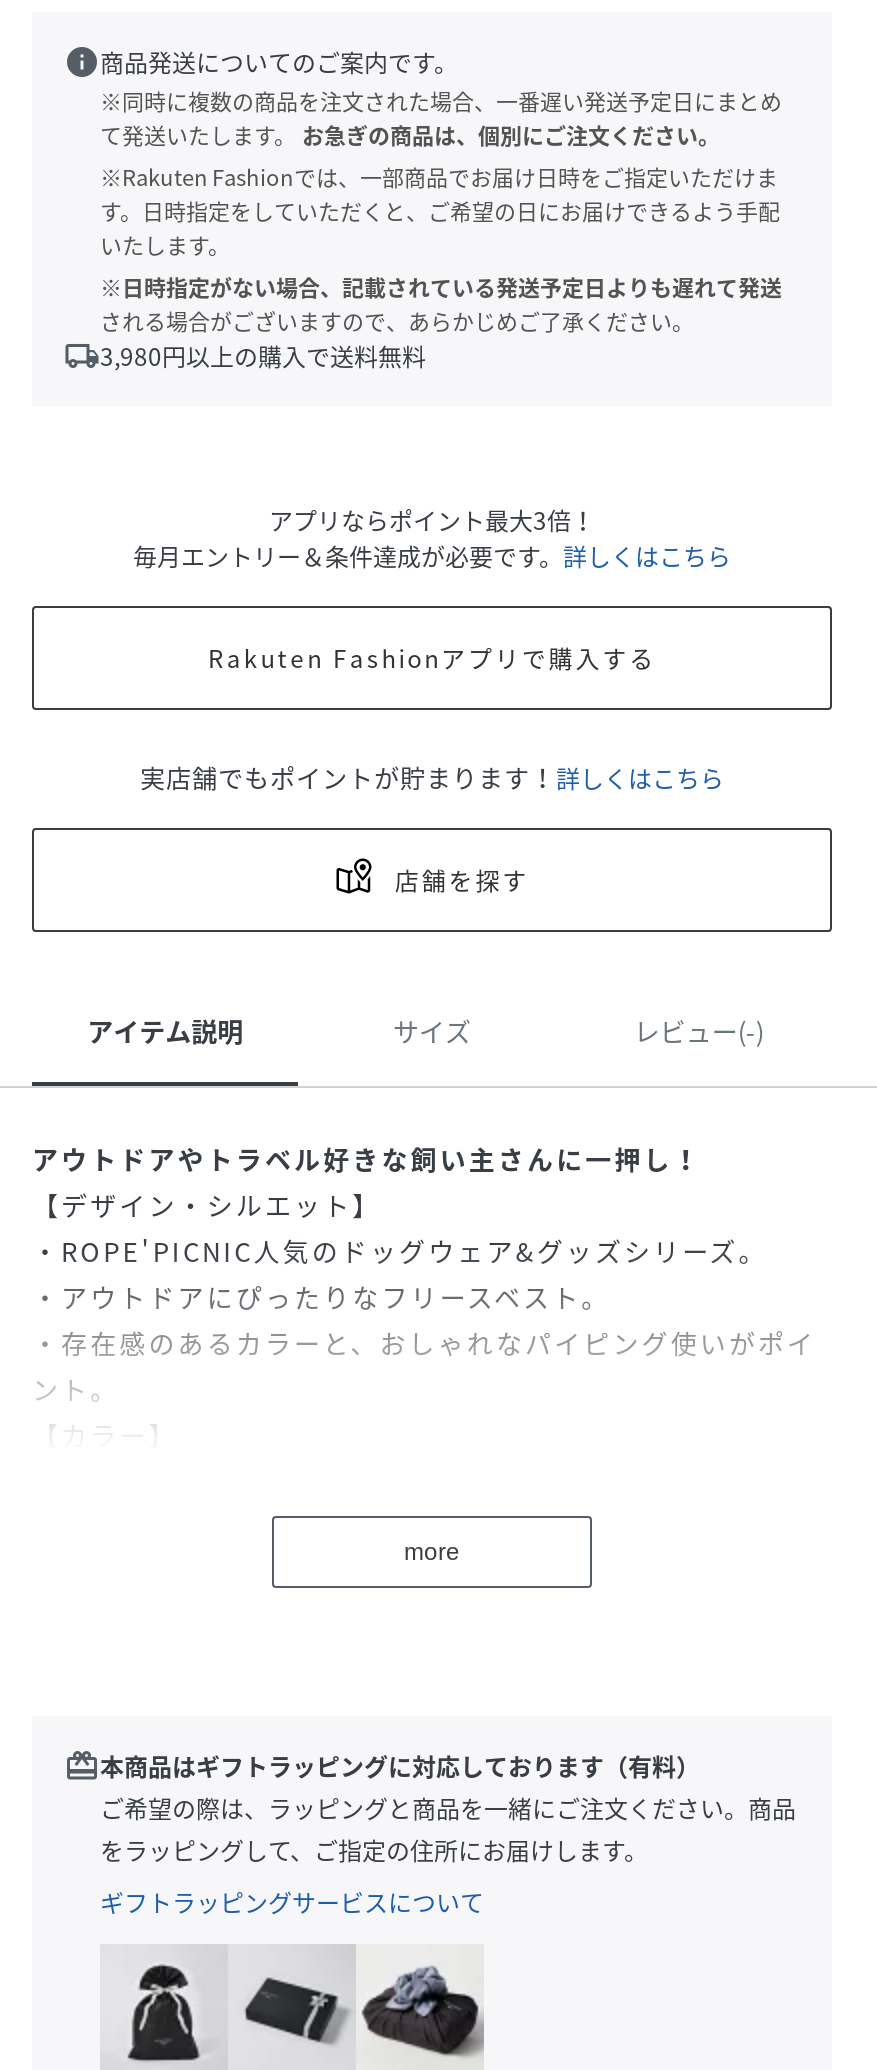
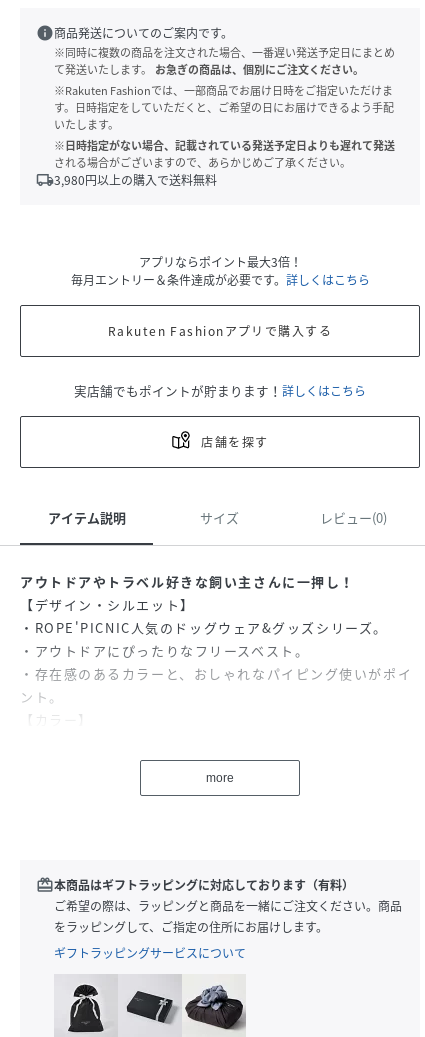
[634,1012,764,1050] レビュー(-) -> [320,508,387,527] レビュー(0)

